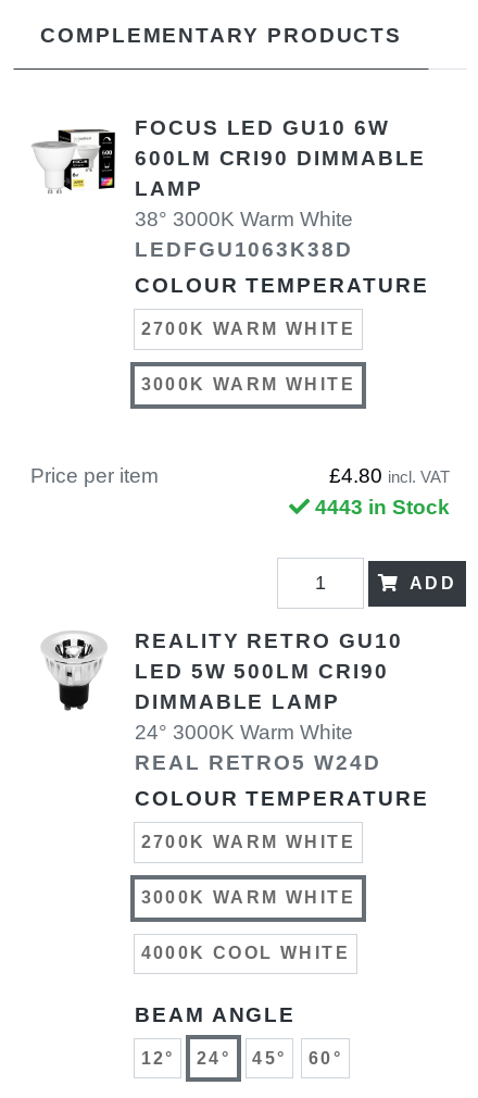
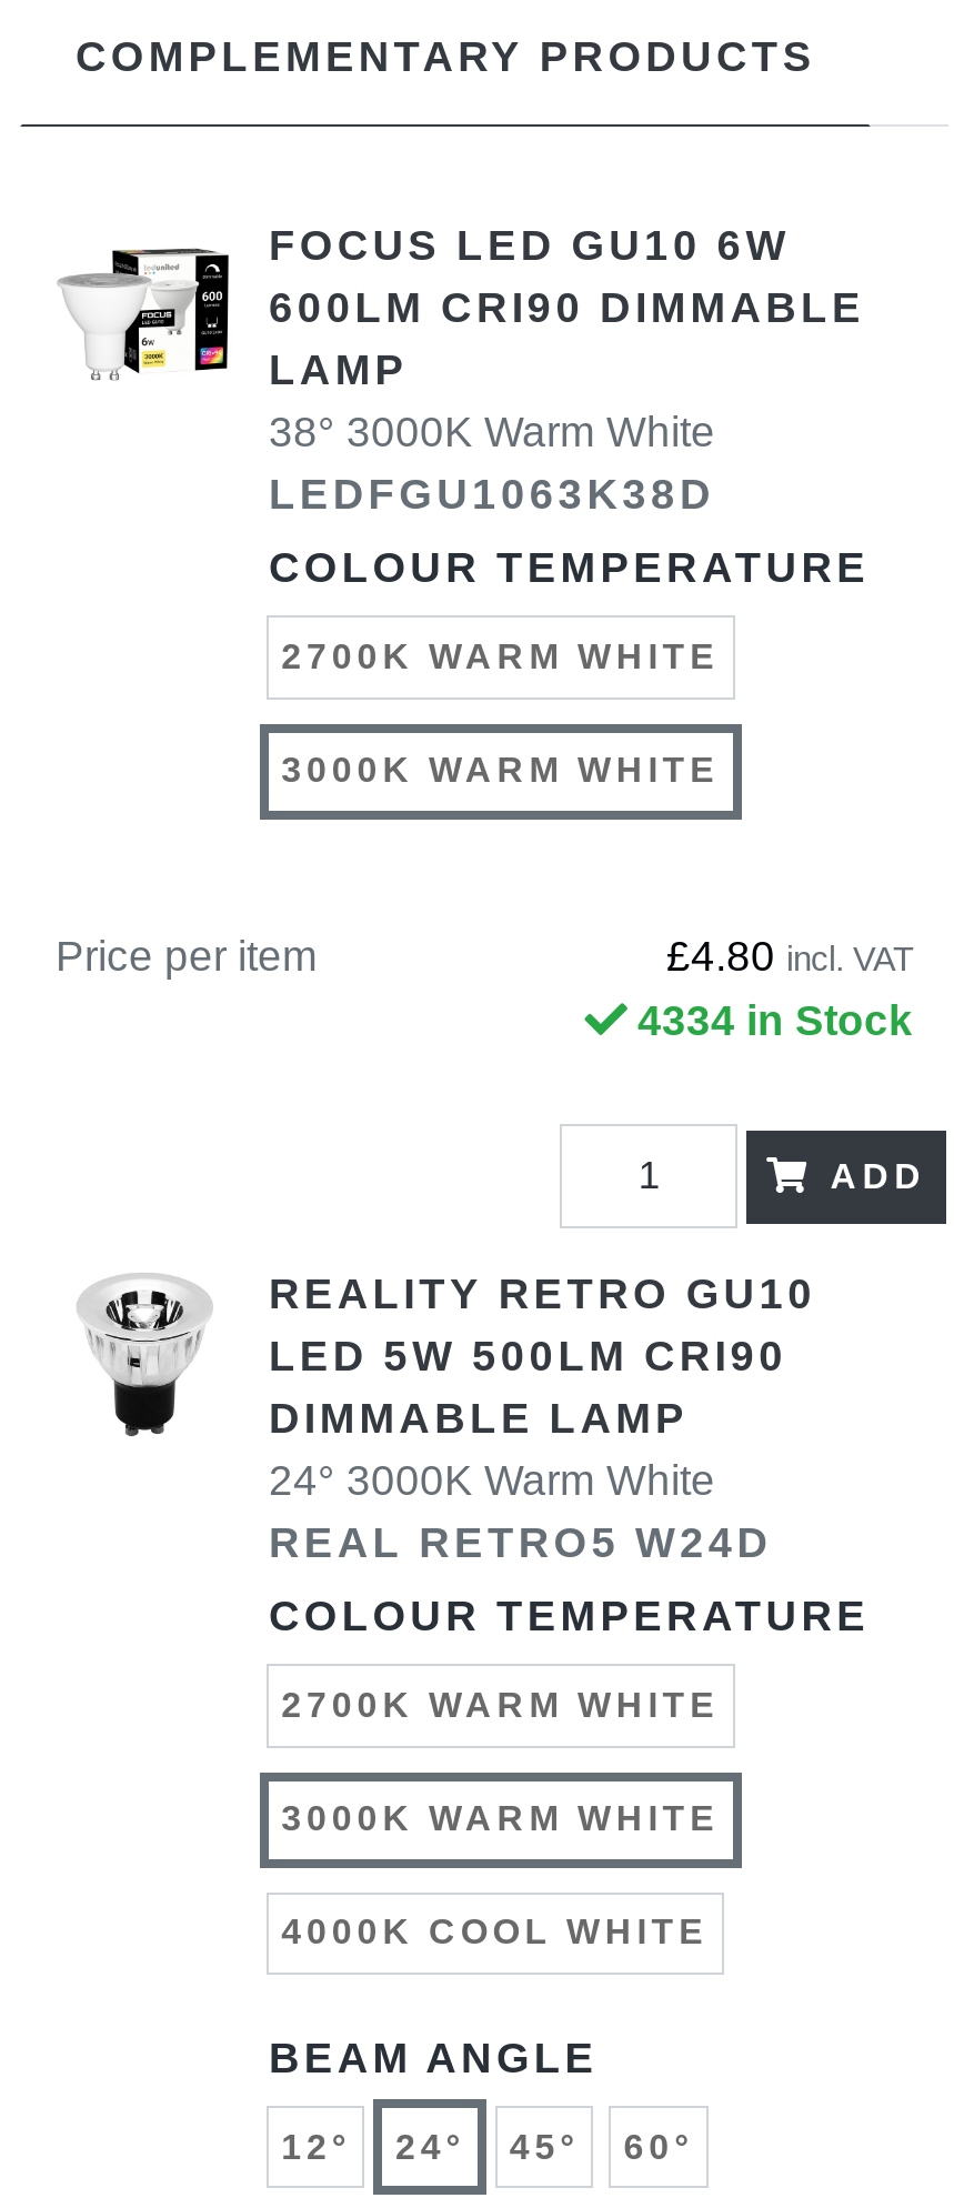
[315,496,450,518] 4443 in Stock -> [637,997,913,1044] 4334 in Stock

